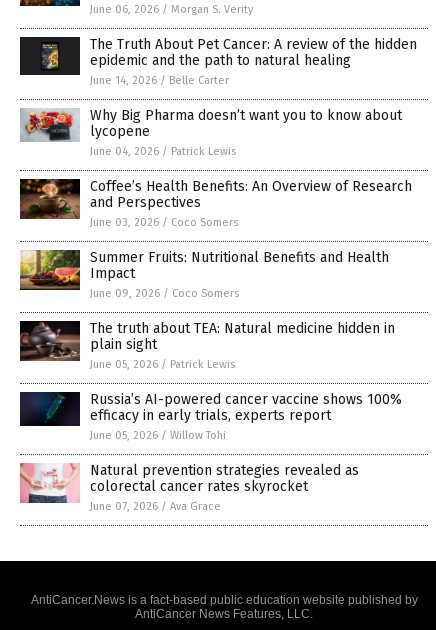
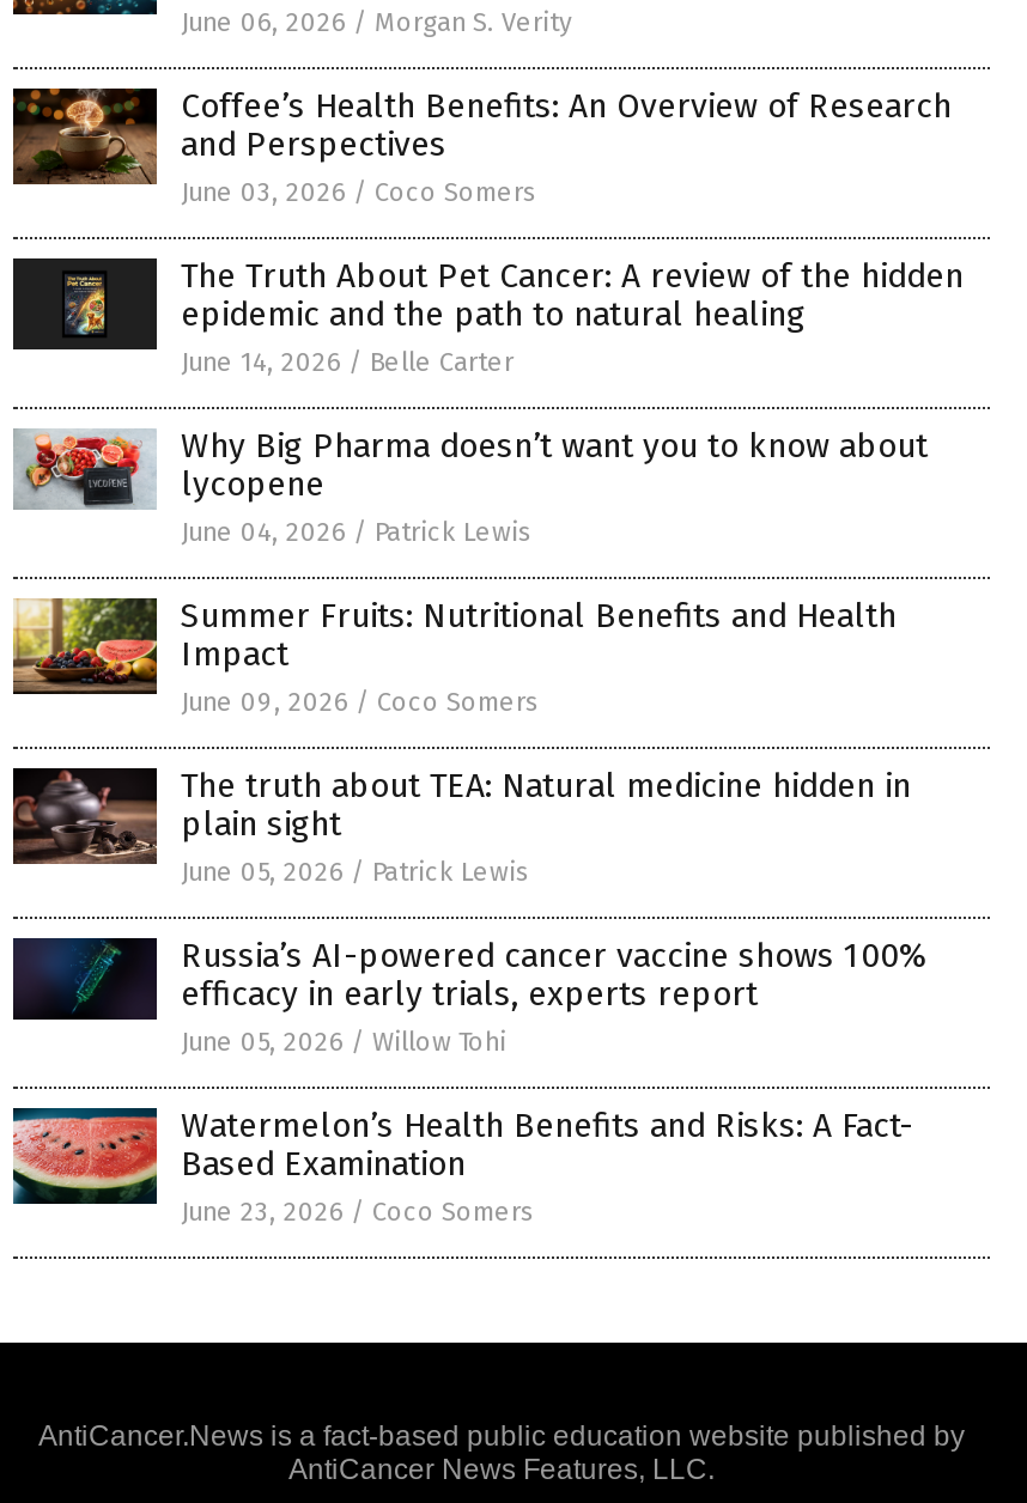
moved [20,36,417,158] -> [13,256,964,548]: [image] | The Truth About Pet Cancer: A review of the hidden | epidemic and the path to natural healing | June 14, 2026 / Belle Carter | Why Big Pharma doesn’t want you to know about | lycopene | June 04, 2026 / Patrick Lewis
moved [20,178,412,229] -> [13,86,952,208]: [image] | Coffee’s Health Benefits: An Overview of Research | and Perspectives | June 03, 2026 / Coco Somers
[19,462,359,513] [image] | Natural prevention strategies revealed as | colorectal cancer rates skyrocket | June 07, 2026 / Ava Grace -> [11,1106,913,1228] [image] | Watermelon’s Health Benefits and Risks: A Fact- | Based Examination | June 23, 2026 / Coco Somers

